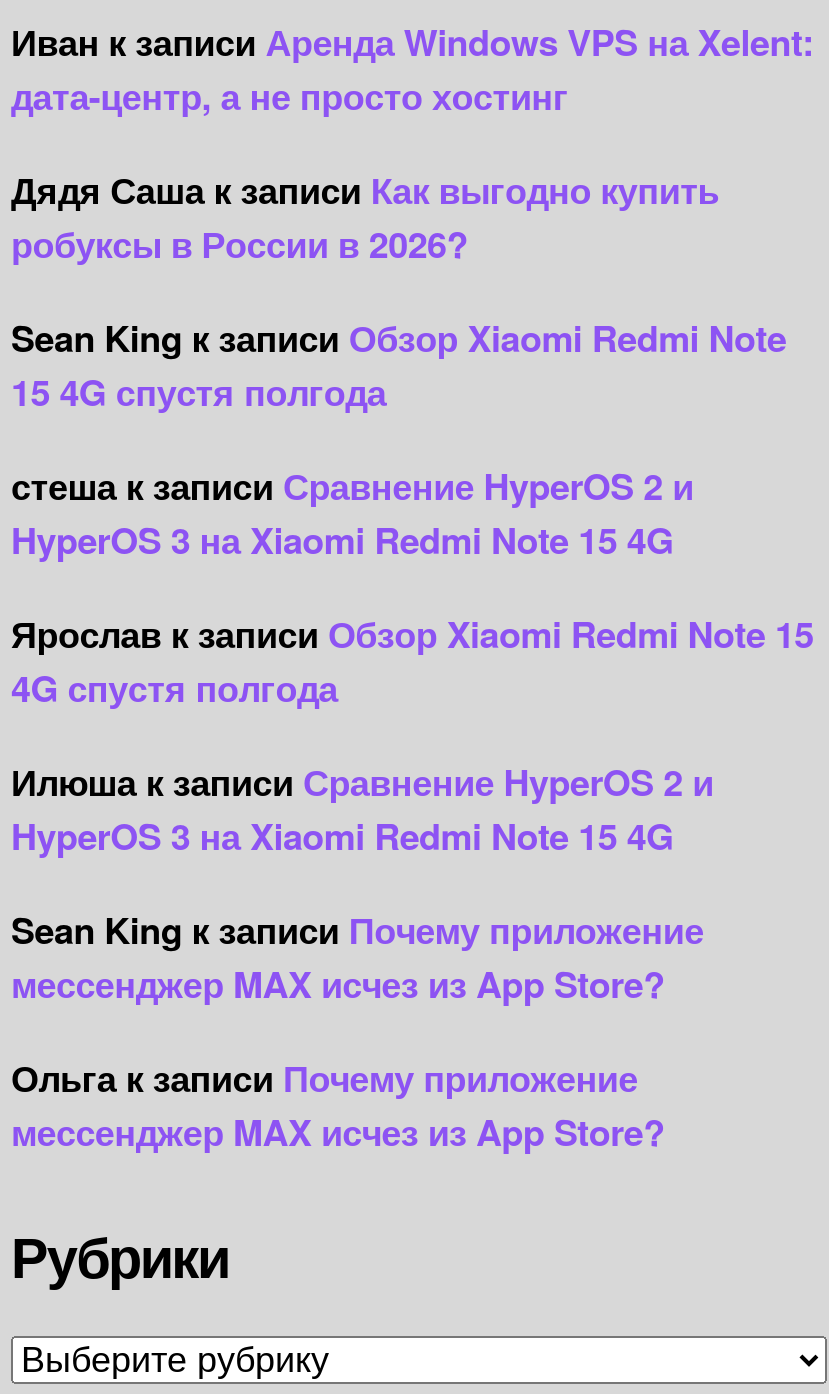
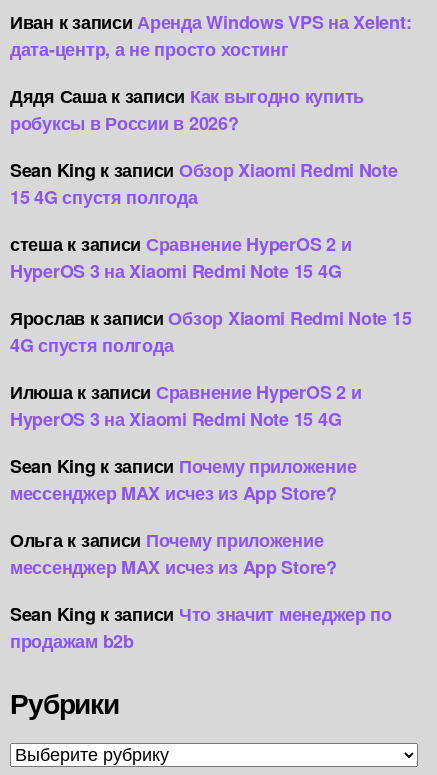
none -> [10,601,392,654] Sean King к записи Что значит менеджер по | продажам b2b

